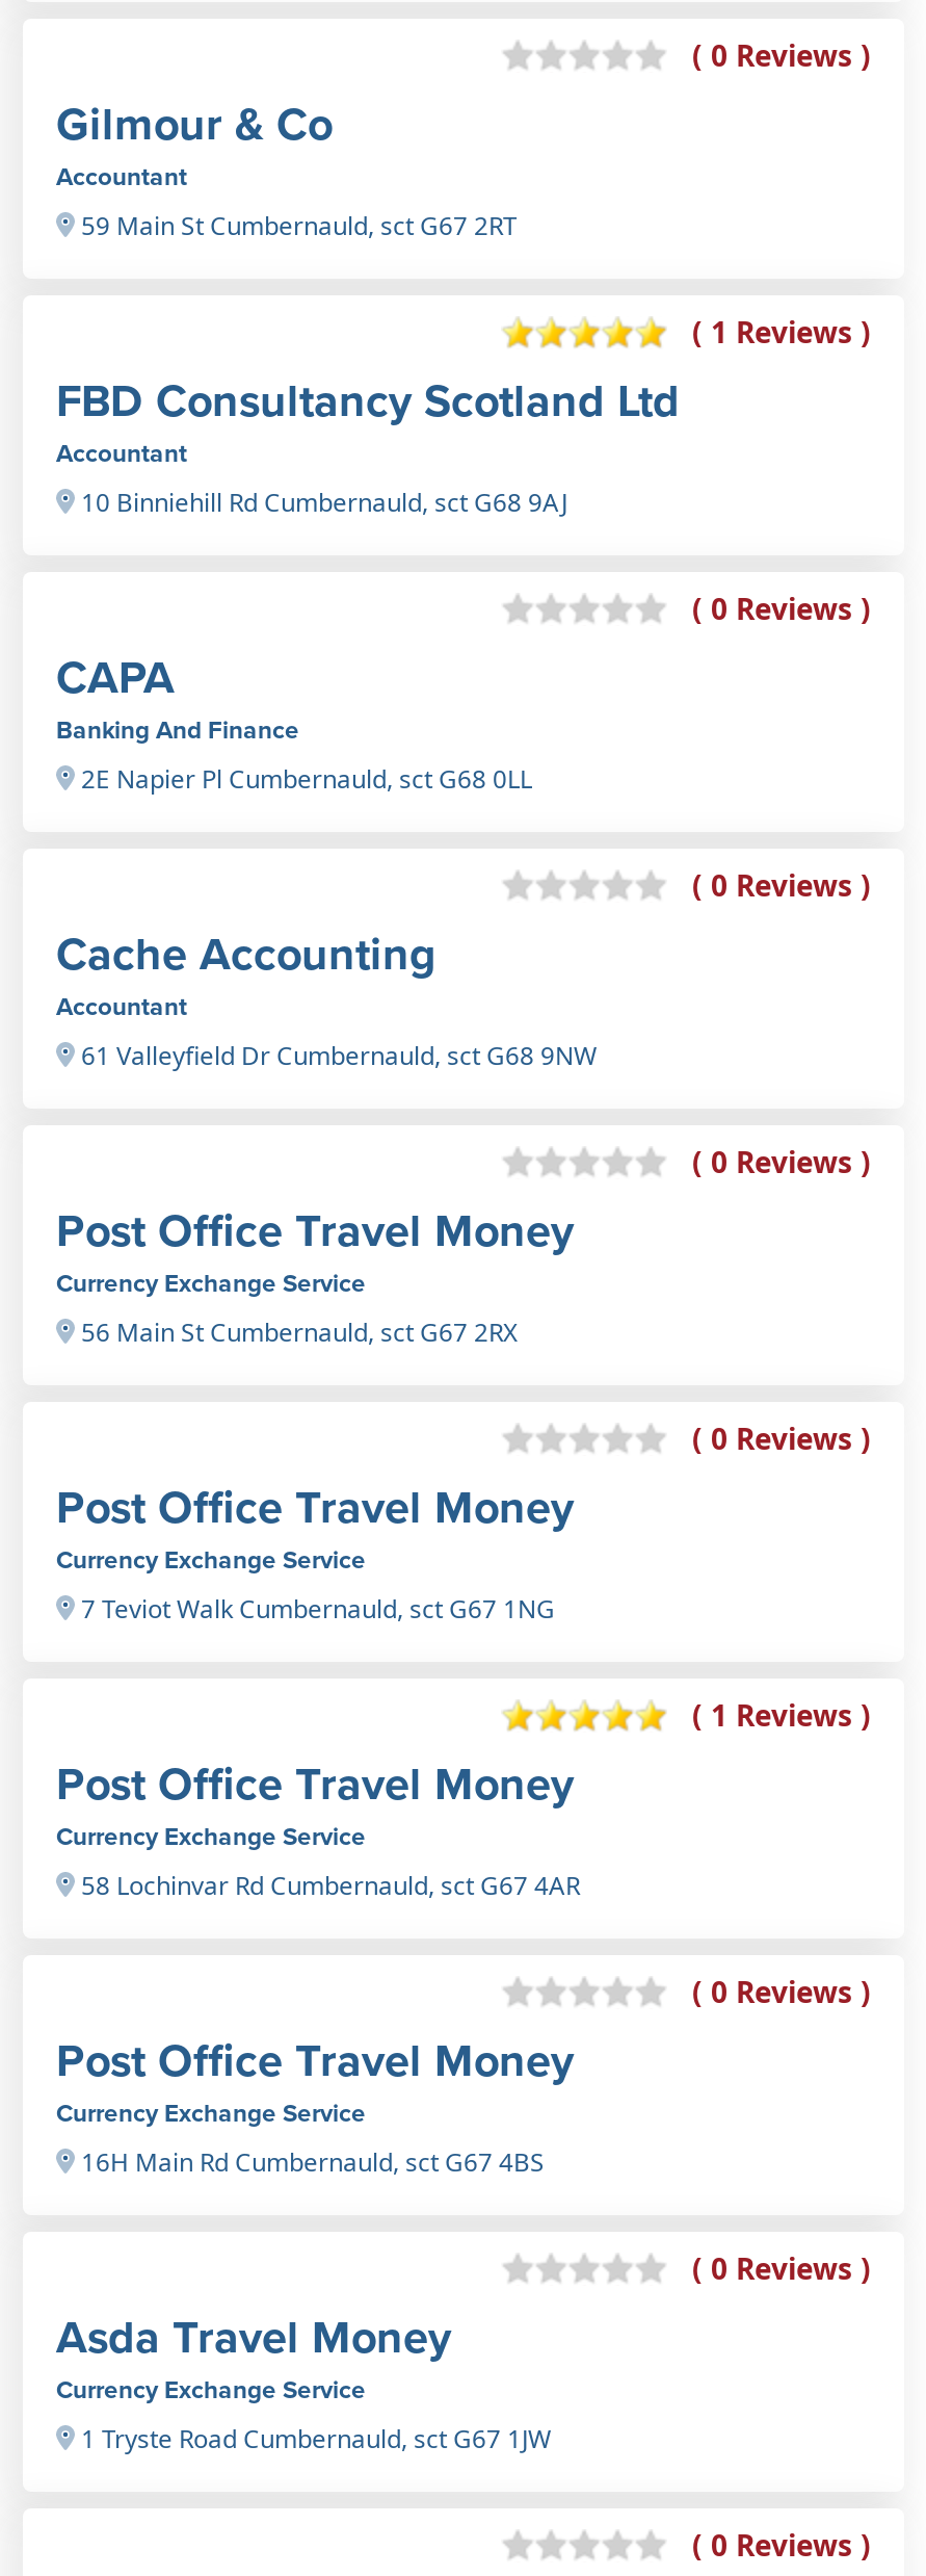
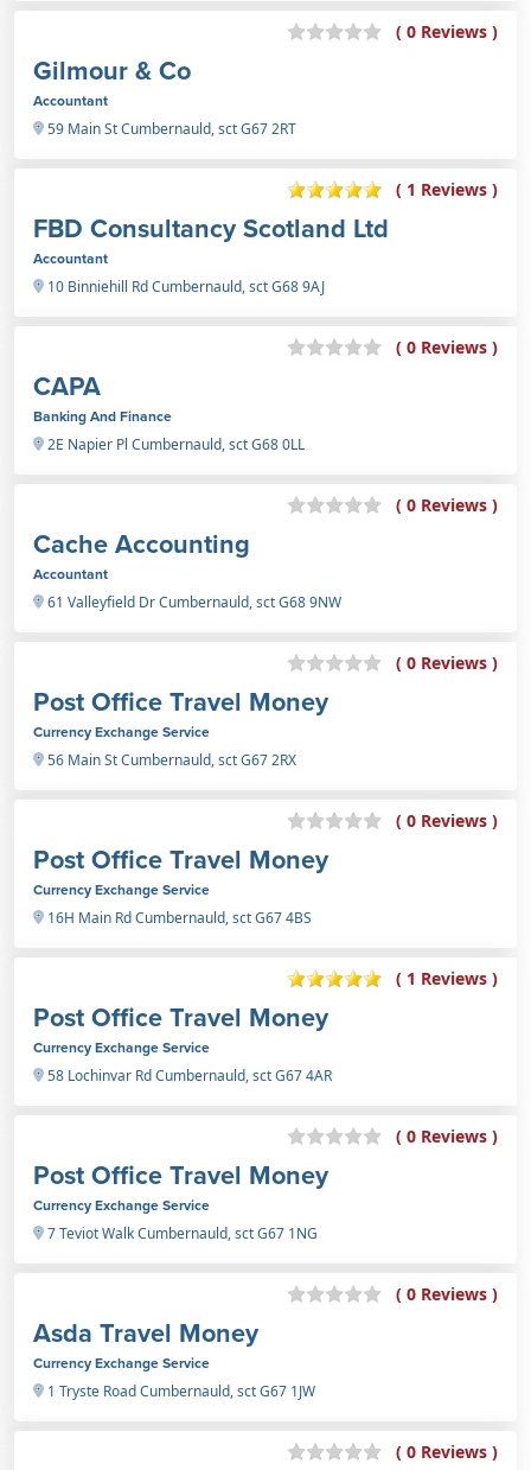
moved [75,1591,555,1627] -> [44,1223,318,1243]: 7 Teviot Walk Cumbernauld, sct G67 1NG
moved [75,2144,545,2180] -> [44,908,312,928]: 16H Main Rd Cumbernauld, sct G67 4BS

